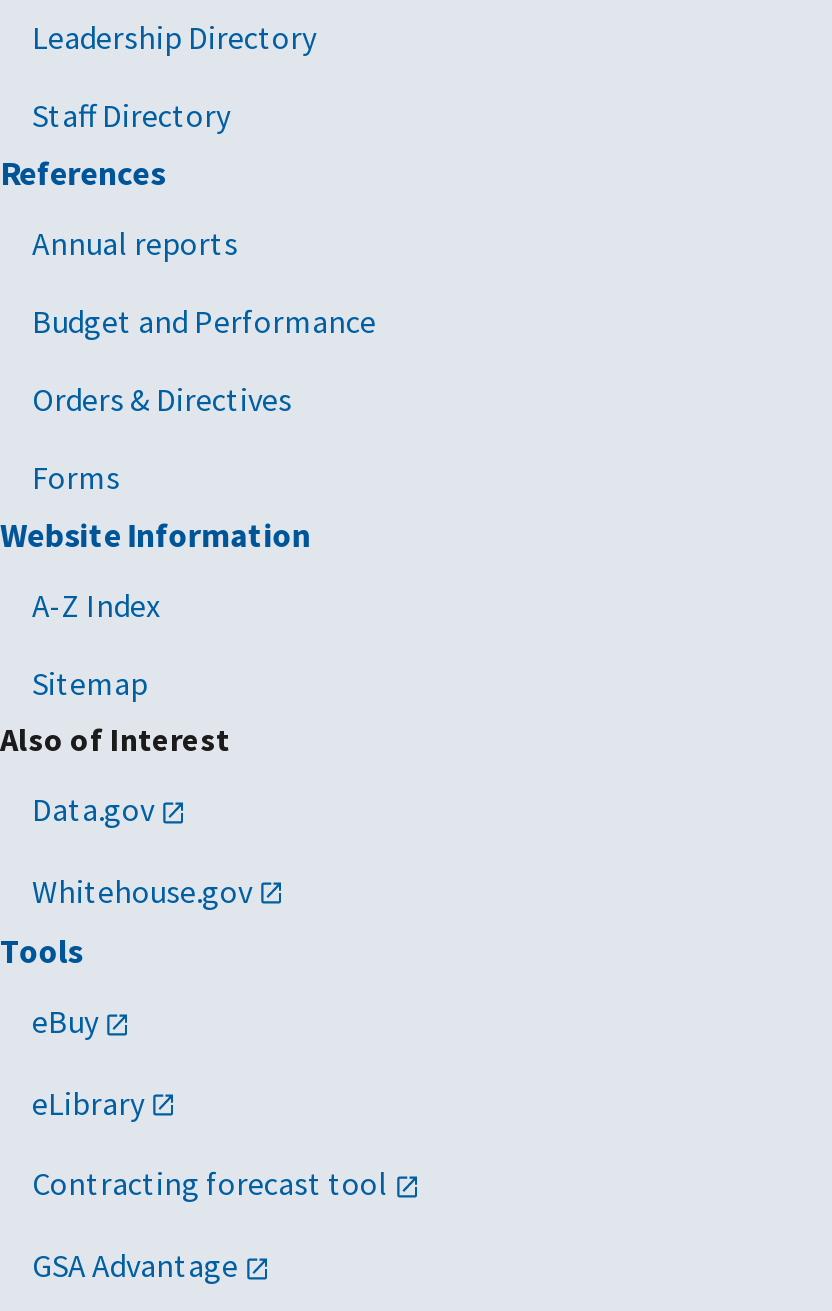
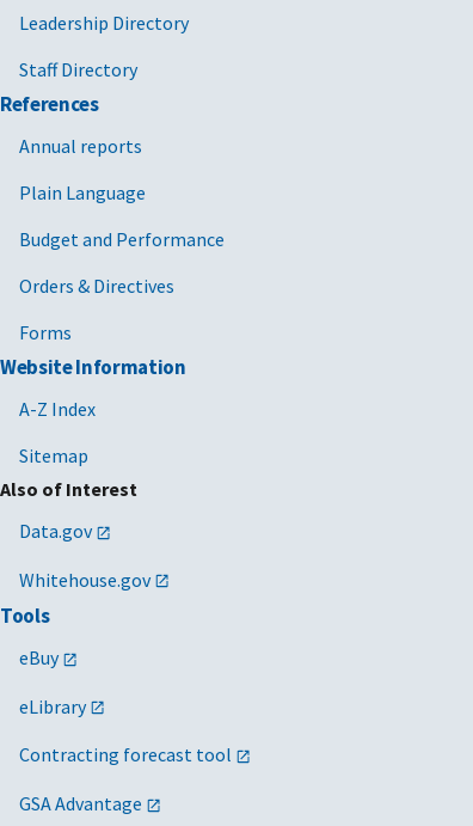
none -> [19,181,146,204] Plain Language

